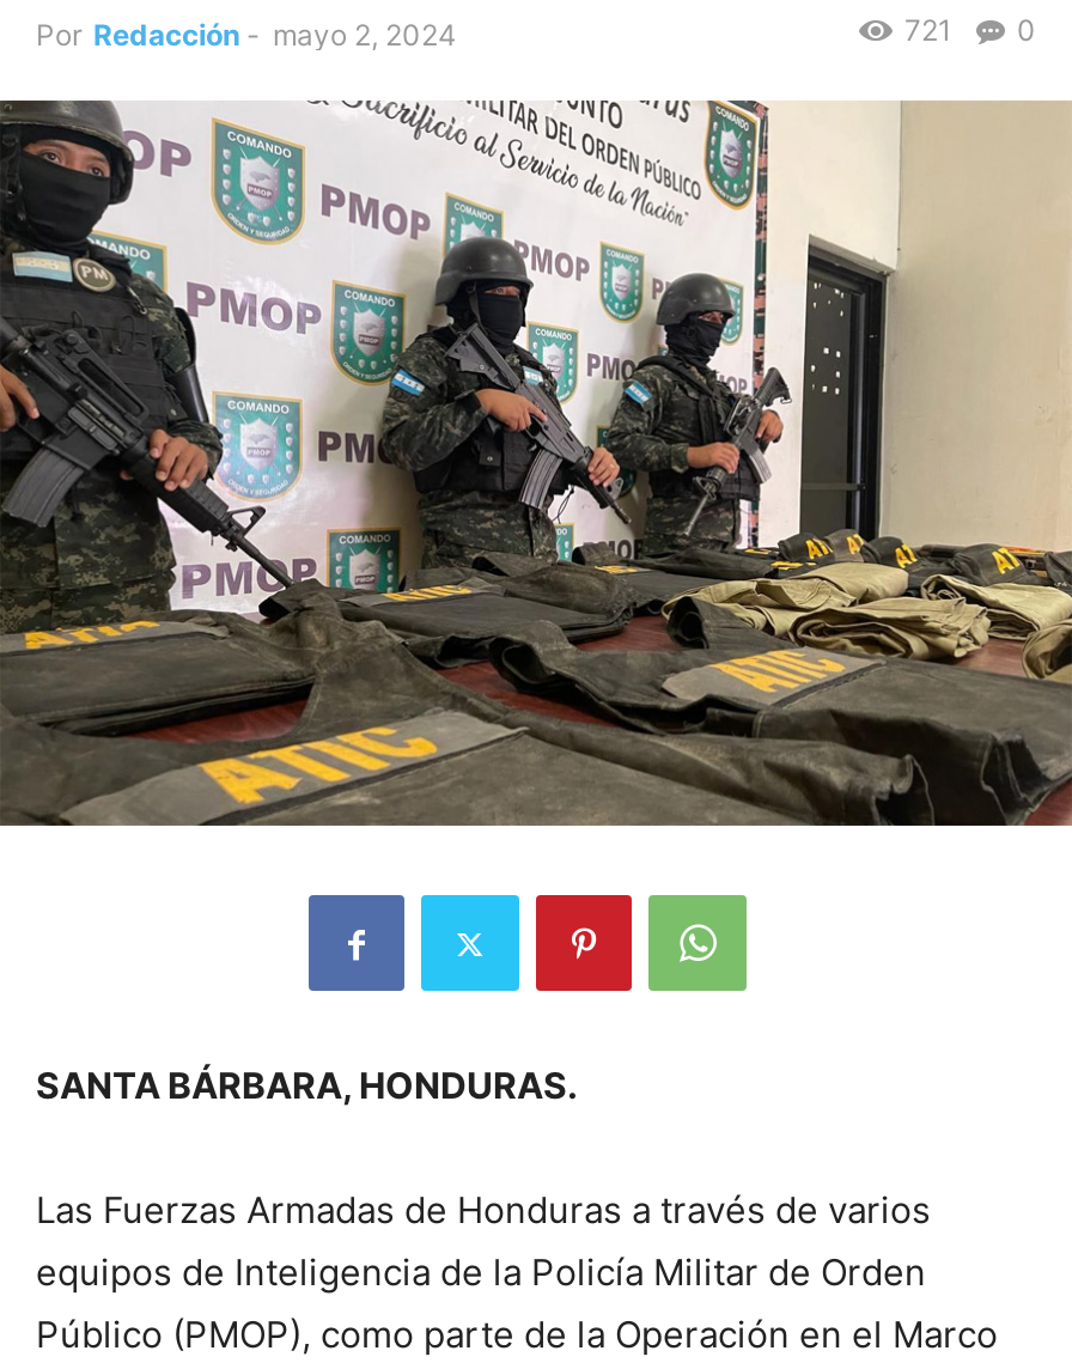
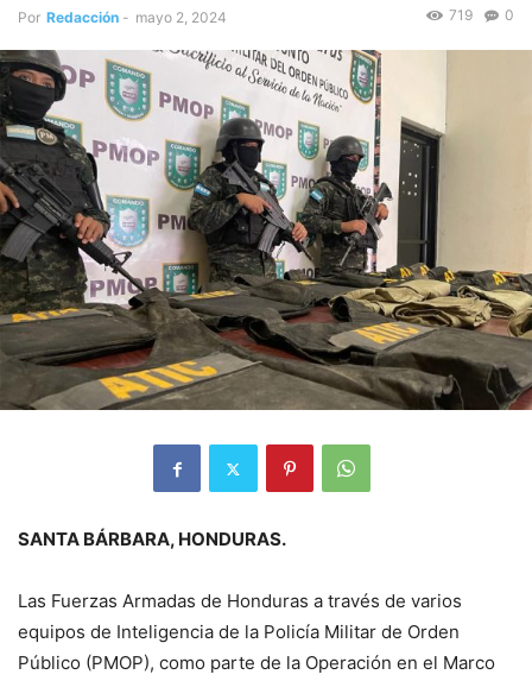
[904,12,1036,48] 721 0 -> [449,6,514,24] 719 0

